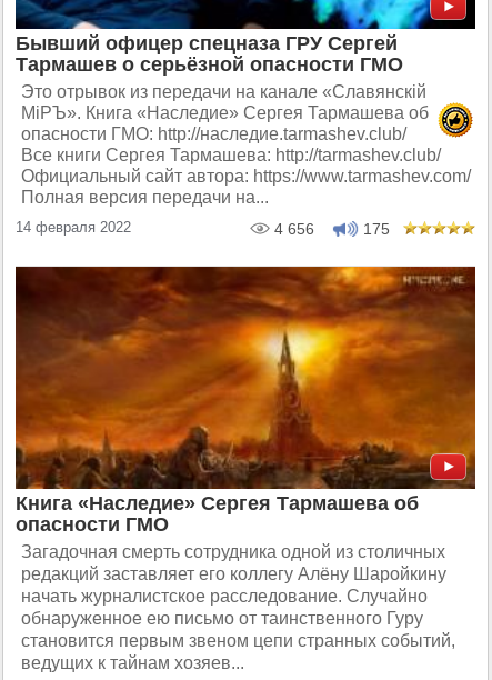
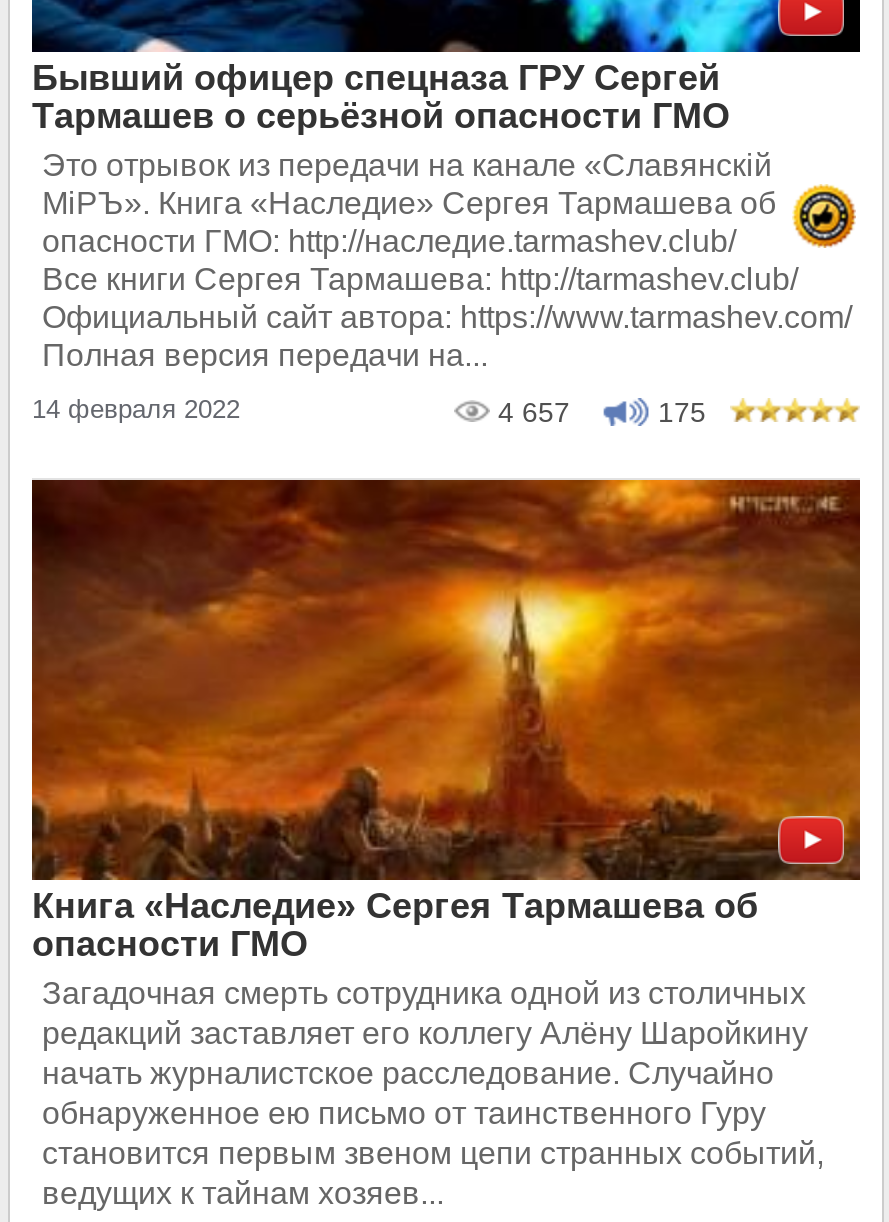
[270,220,314,237] 4 656 -> [490,395,570,427] 4 657

